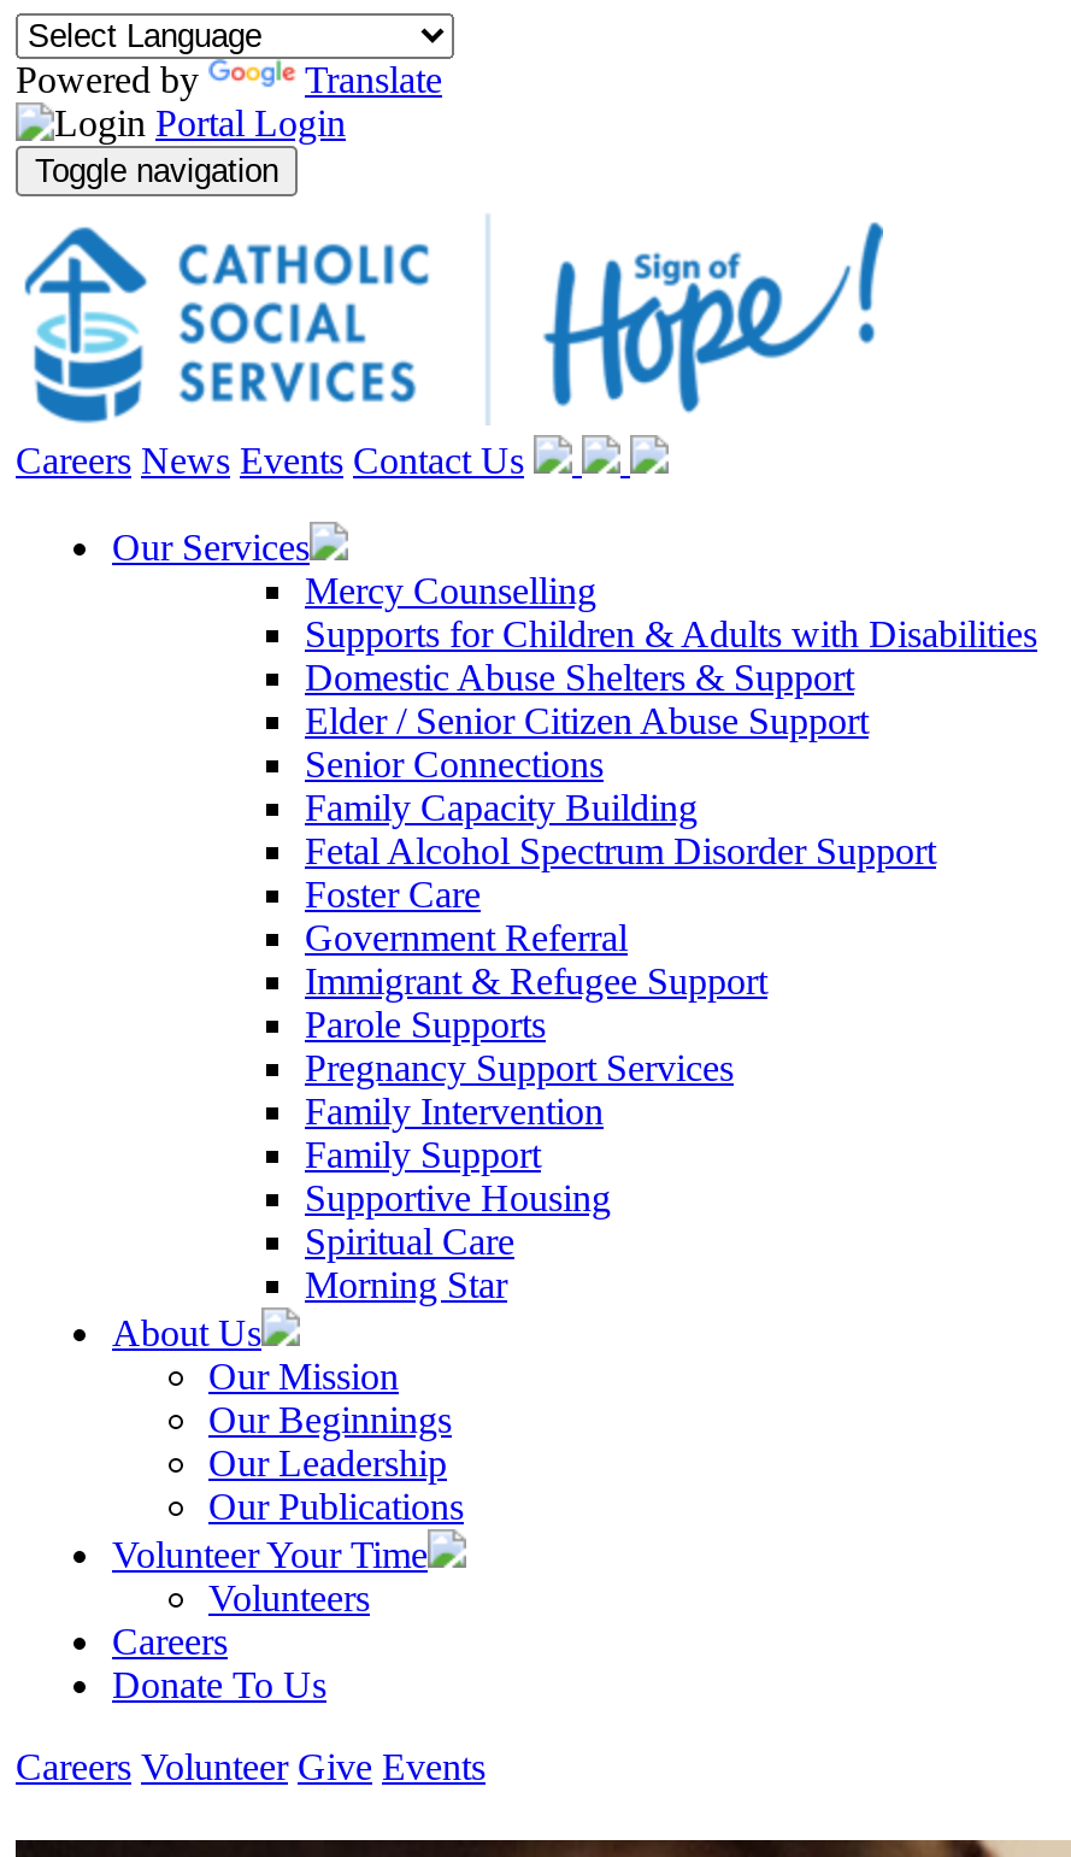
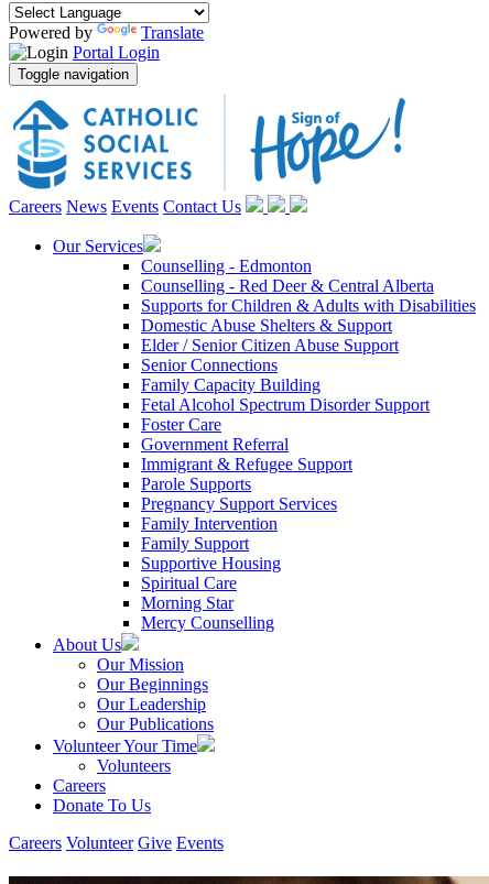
moved [305,570,596,611] -> [141,613,274,632]: Mercy Counselling
none -> [141,257,434,295] Counselling - Edmonton | Counselling - Red Deer & Central Alberta

